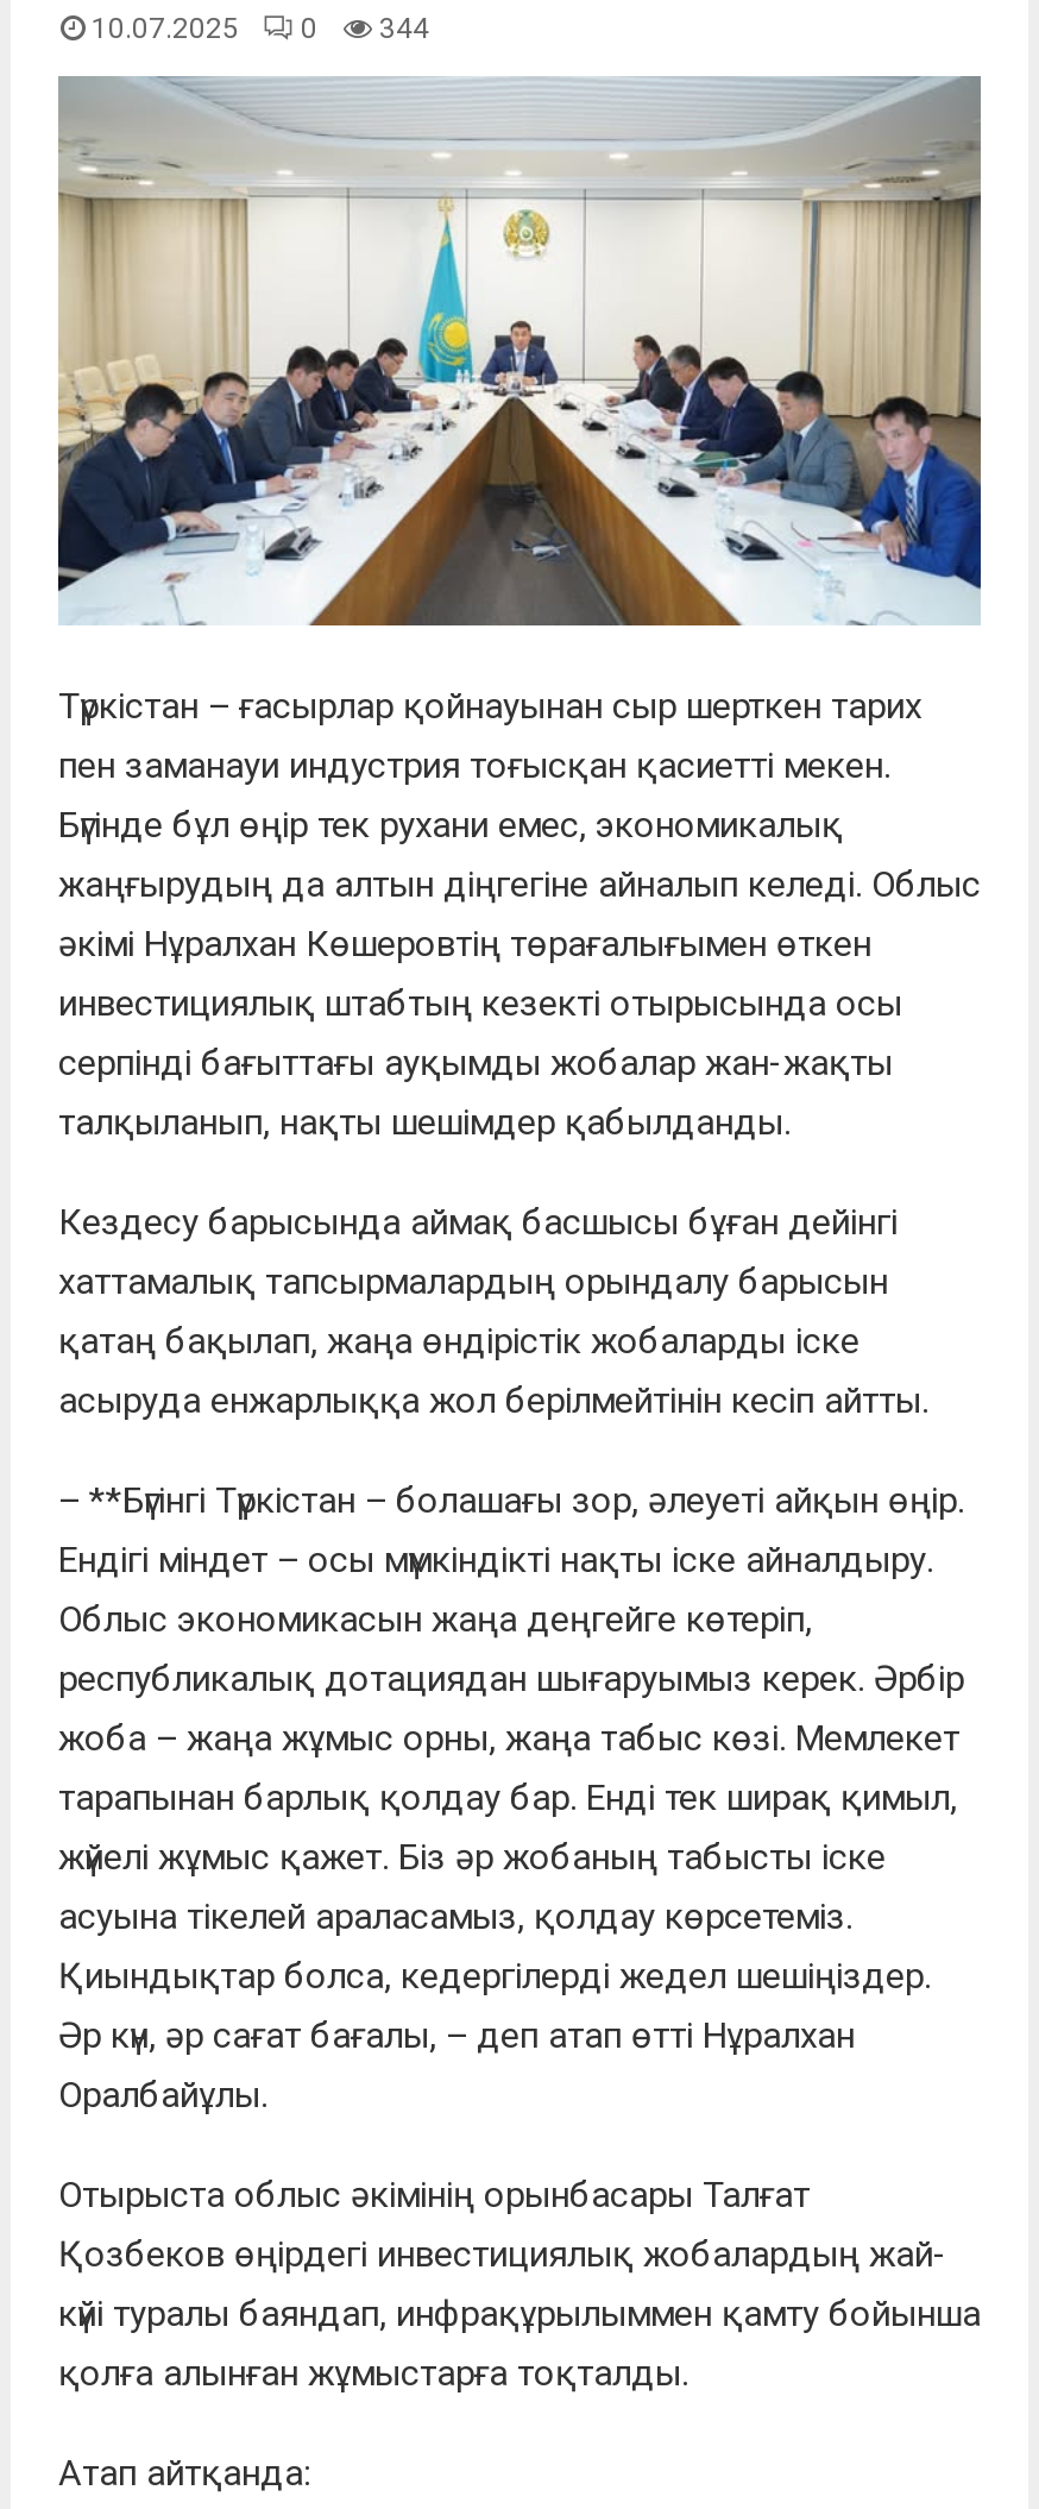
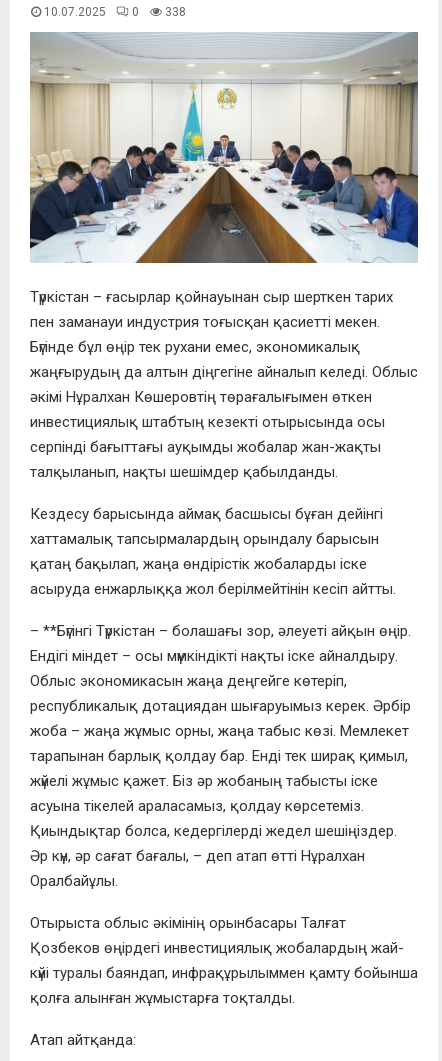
[92,12,429,45] 10.07.2025 0 344 -> [44,5,186,19] 10.07.2025 0 338

